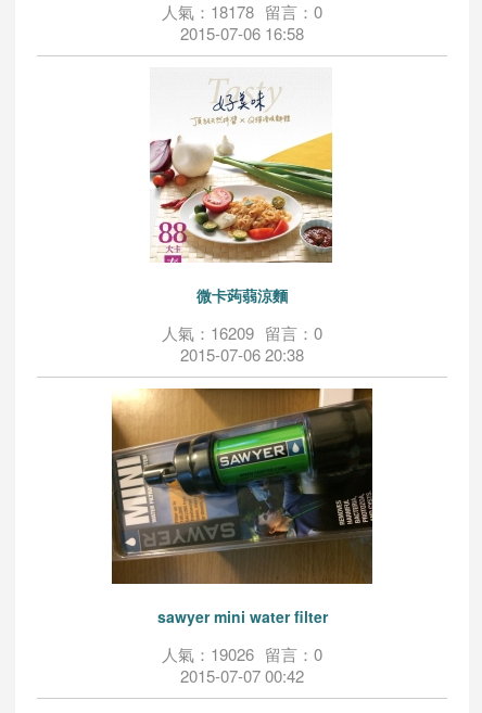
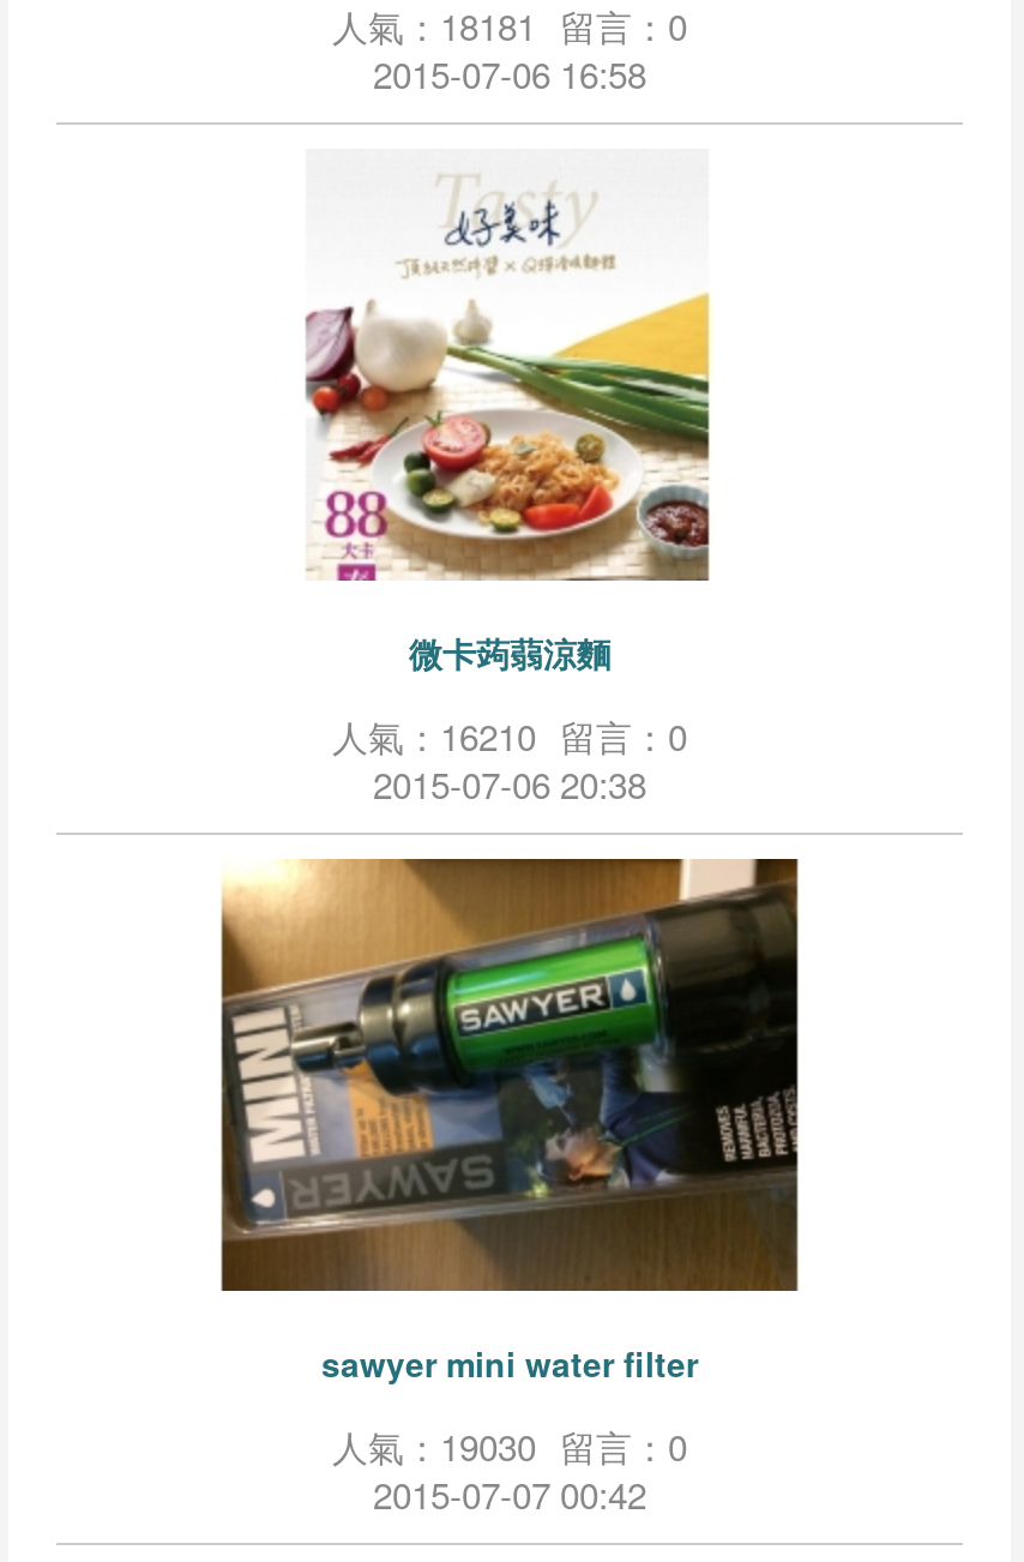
[162,0,322,23] 人氣：18178 留言：0 -> [332,1,687,51] 人氣：18181 留言：0
[162,322,322,344] 人氣：16209 留言：0 -> [332,711,687,761] 人氣：16210 留言：0
[162,643,322,666] 人氣：19026 留言：0 -> [332,1421,687,1472] 人氣：19030 留言：0

